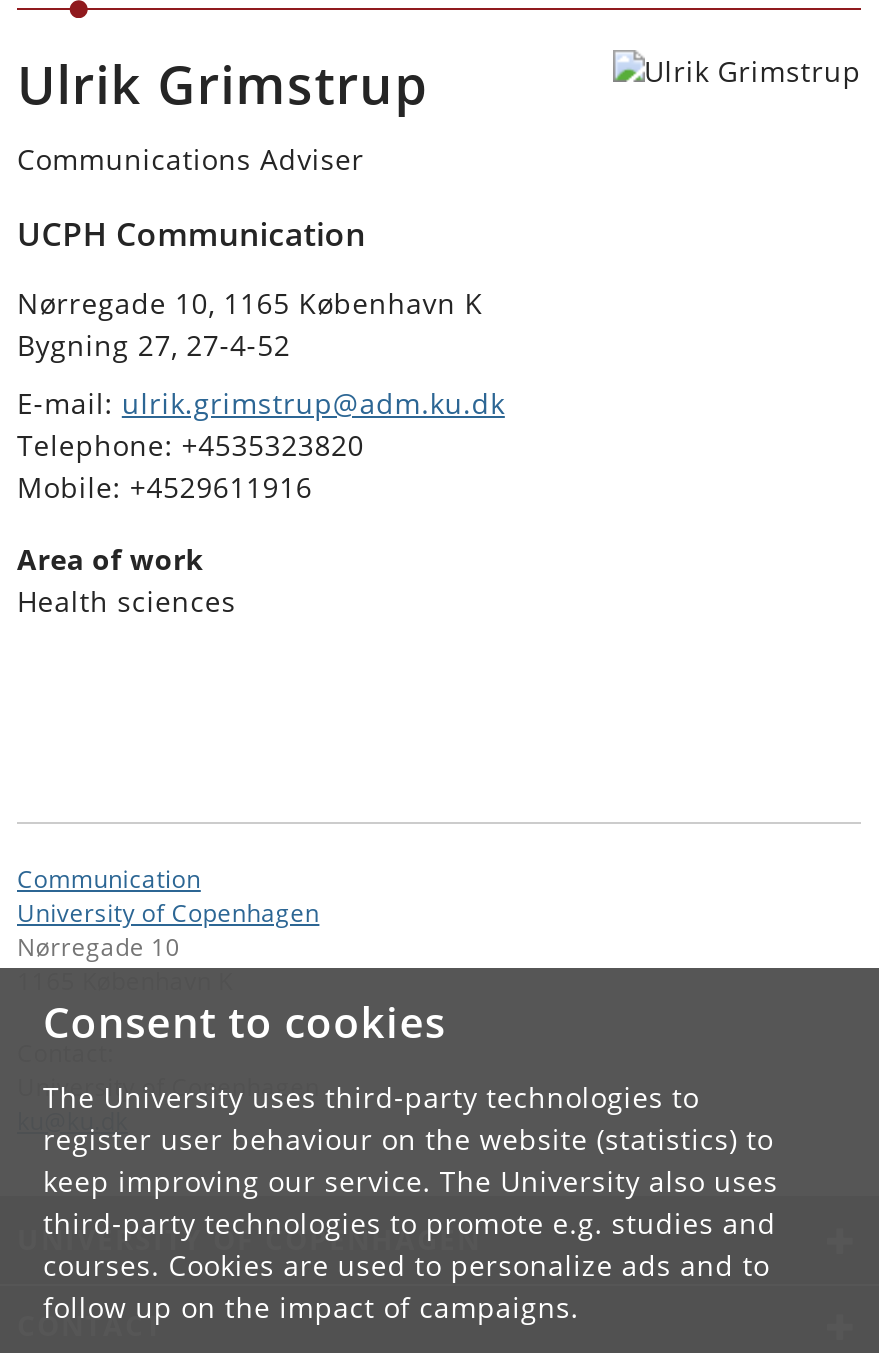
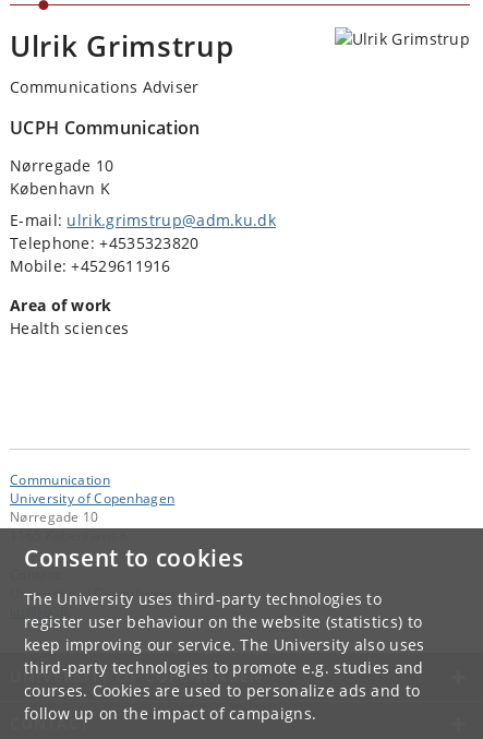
[17,284,483,364] Nørregade 10, 1165 København K | Bygning 27, 27-4-52 -> [10,155,114,199] Nørregade 10 | København K

